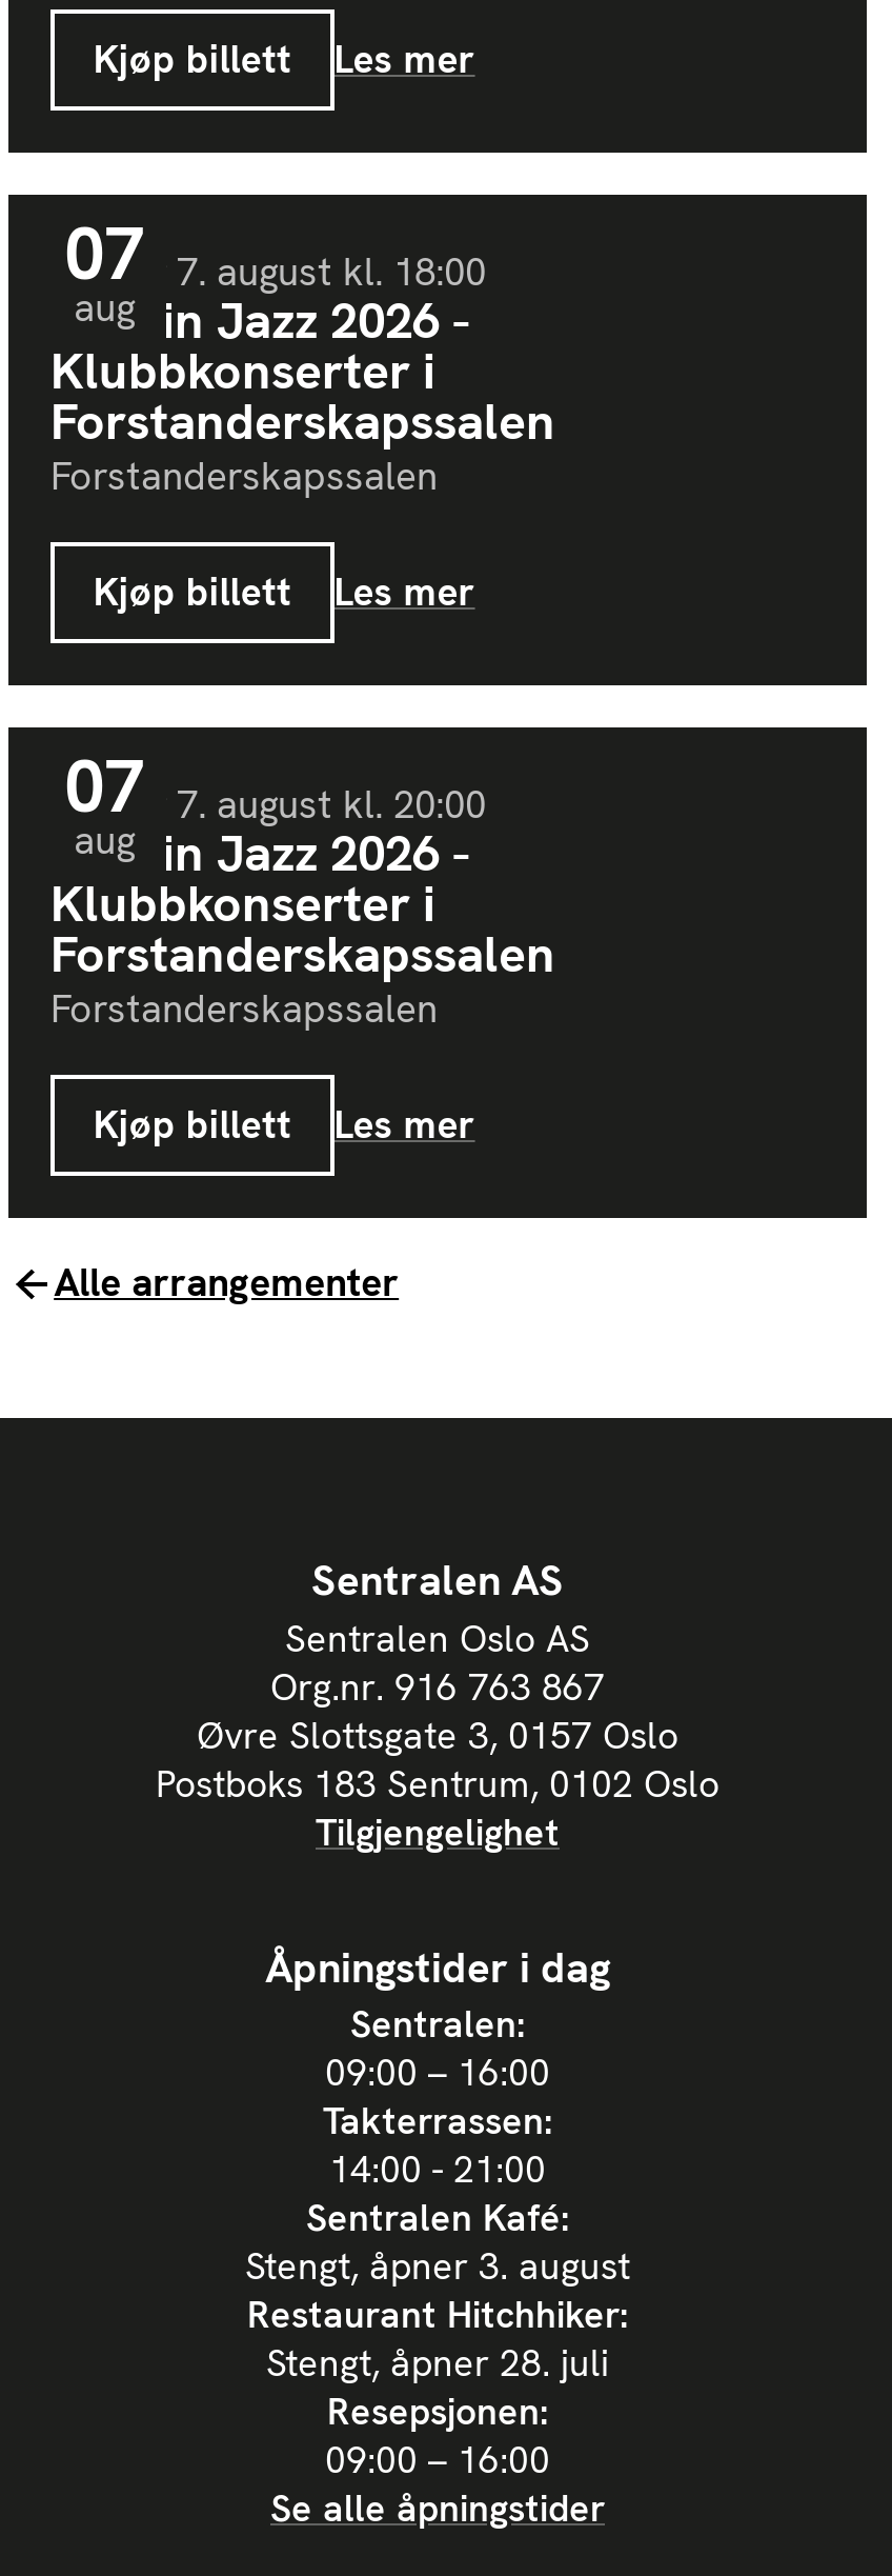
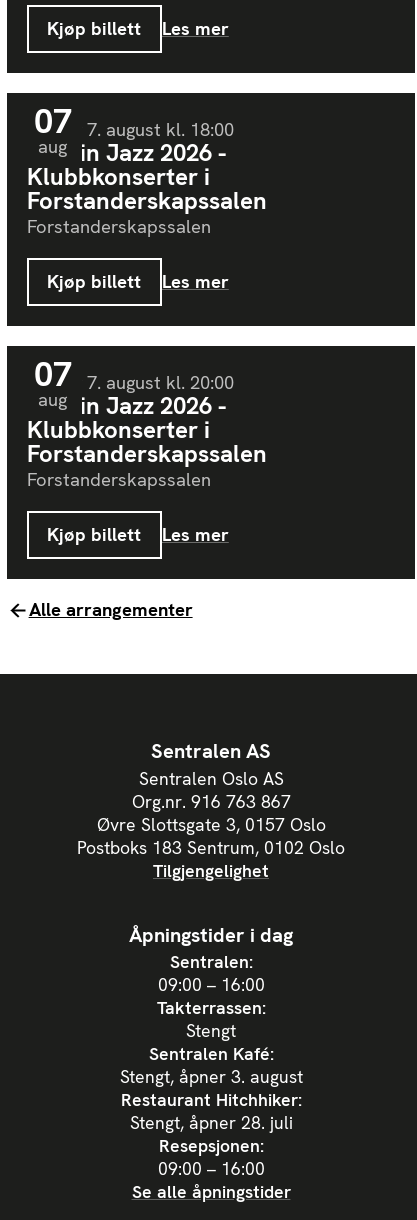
[329,2145,546,2193] 14:00 - 21:00 -> [186,1019,236,1042] Stengt

